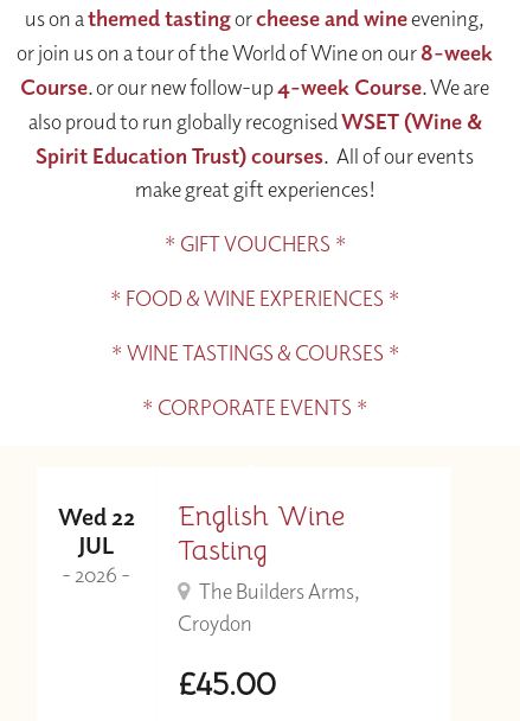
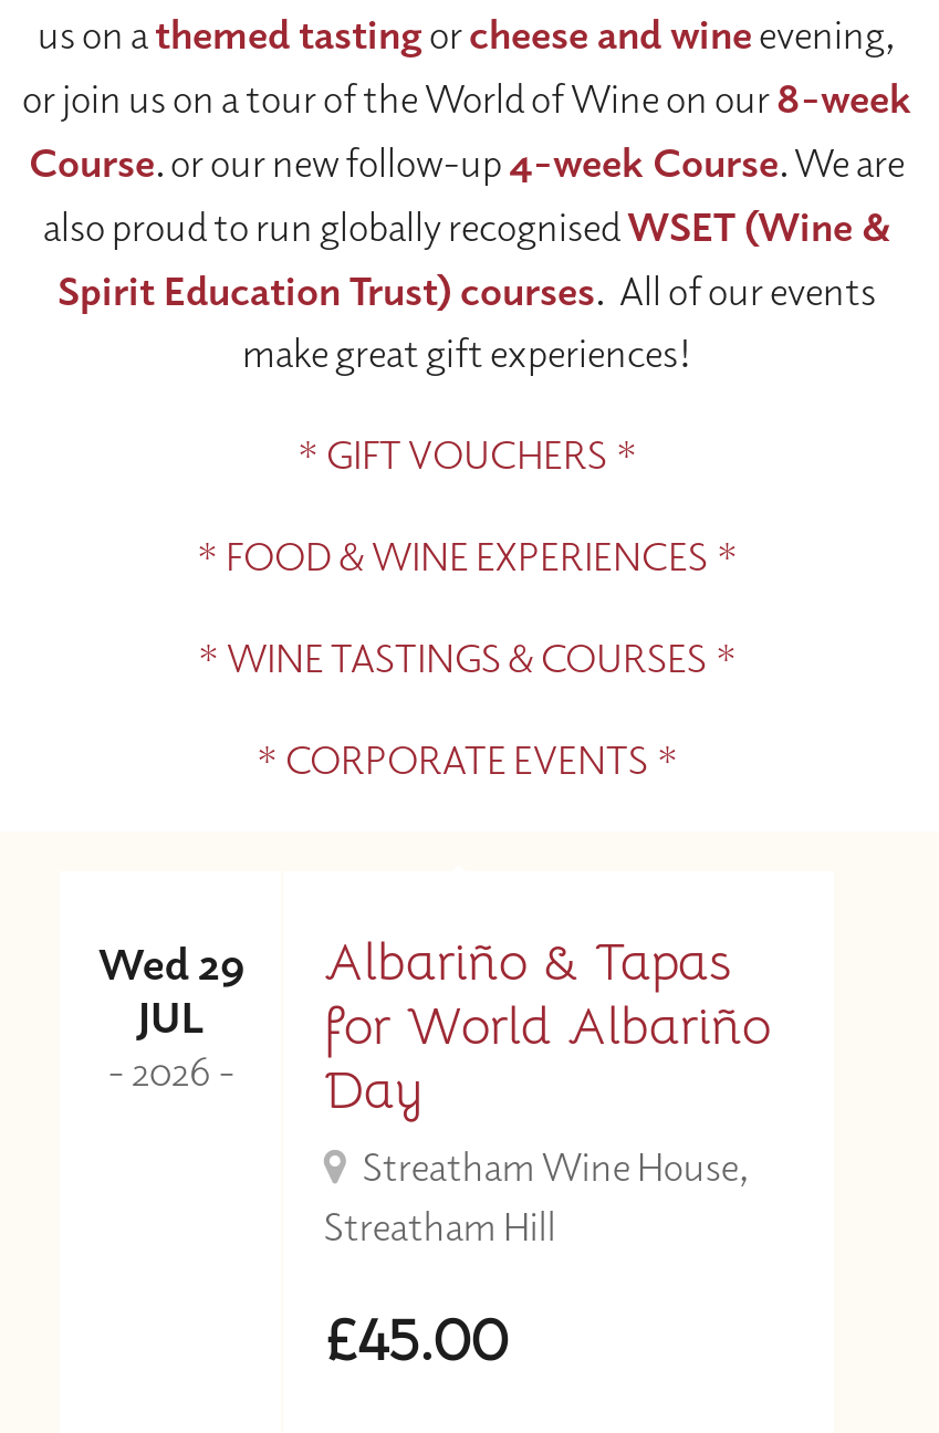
[58,501,135,531] Wed 22 -> [98,935,244,990] Wed 29
[178,499,359,637] English Wine | Tasting | The Builders Arms, | Croydon -> [324,930,771,1252] Albariño & Tapas | for World Albariño | Day | Streatham Wine House, | Streatham Hill

